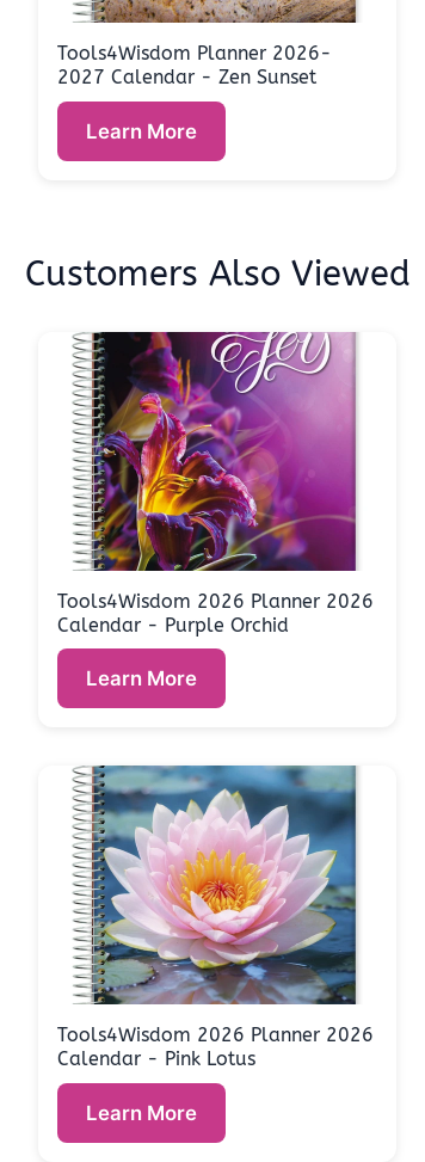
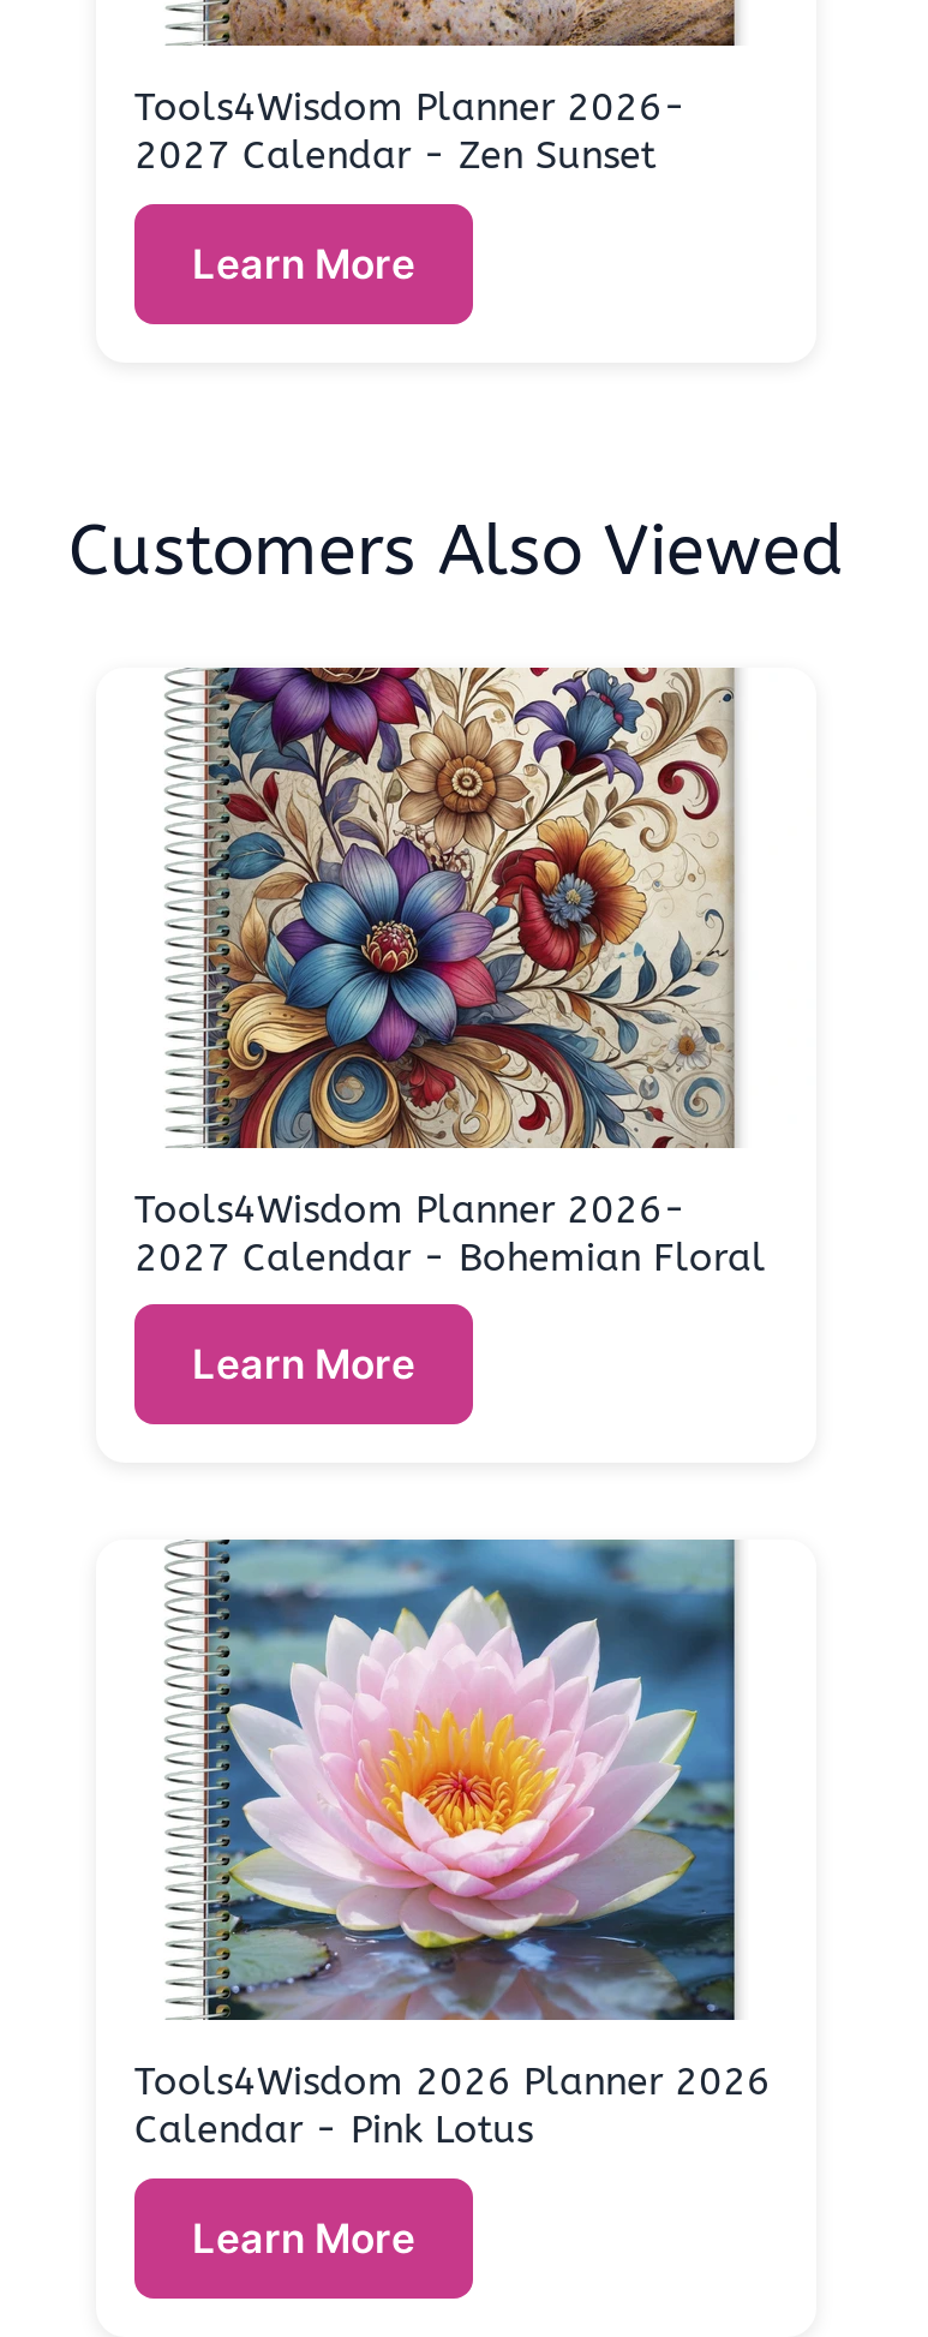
[57,331,374,636] [image] | Tools4Wisdom 2026 Planner 2026 | Calendar - Purple Orchid -> [134,665,766,1280] [image] | Tools4Wisdom Planner 2026- | 2027 Calendar - Bohemian Floral

